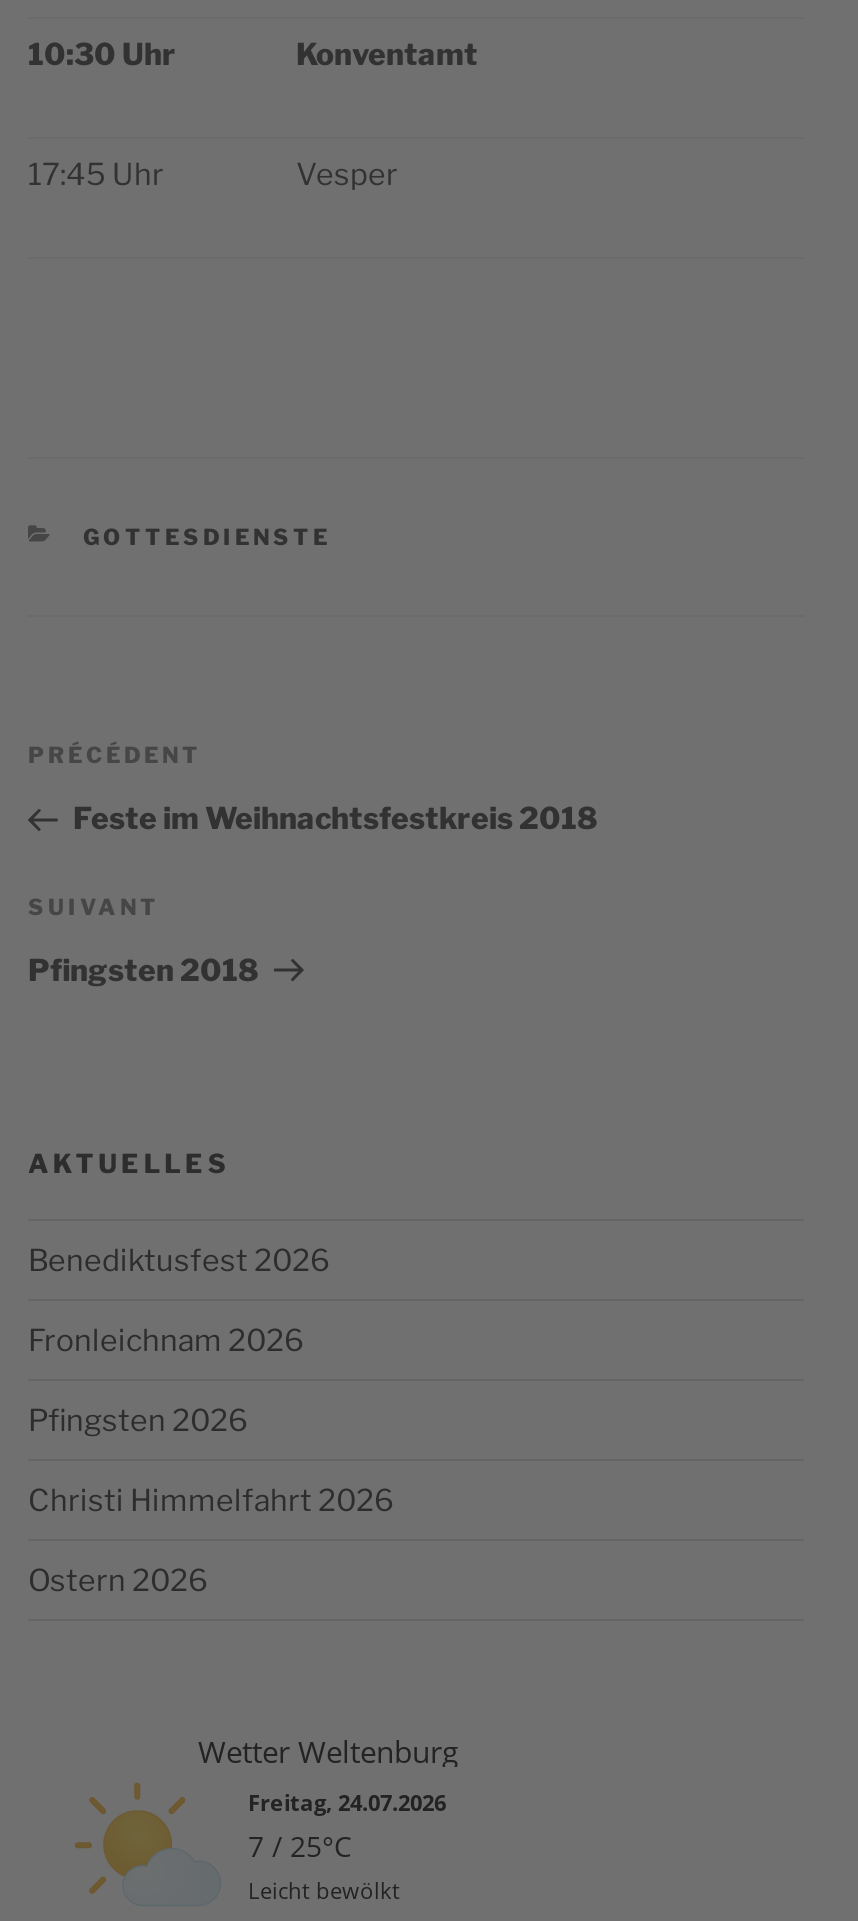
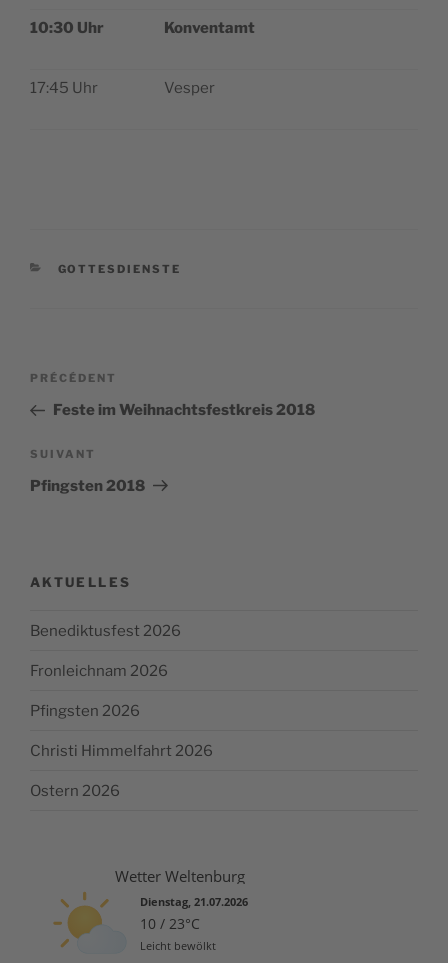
[248,1787,446,1865] Freitag, 24.07.2026 | 7 / 25°C -> [140,894,248,933] Dienstag, 21.07.2026 | 10 / 23°C

